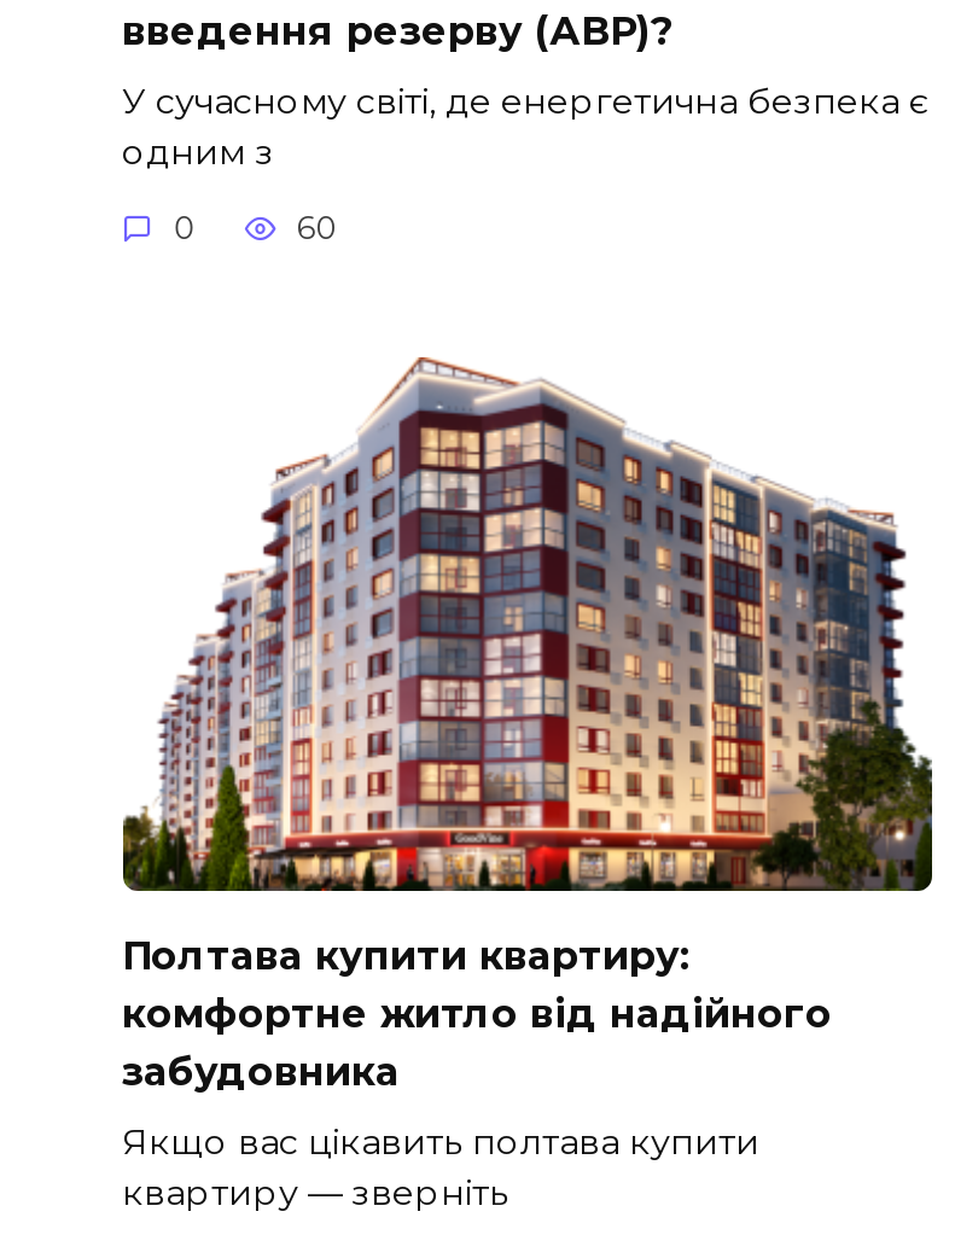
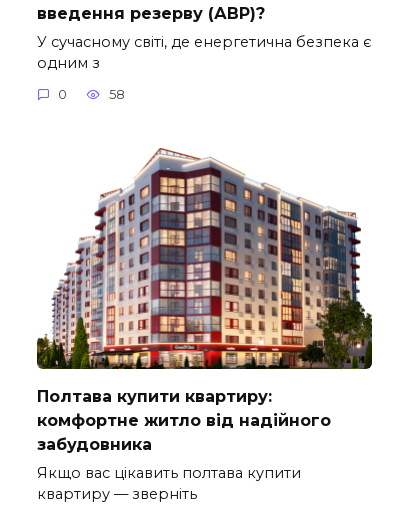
[297,211,338,247] 60 -> [109,87,125,102] 58

